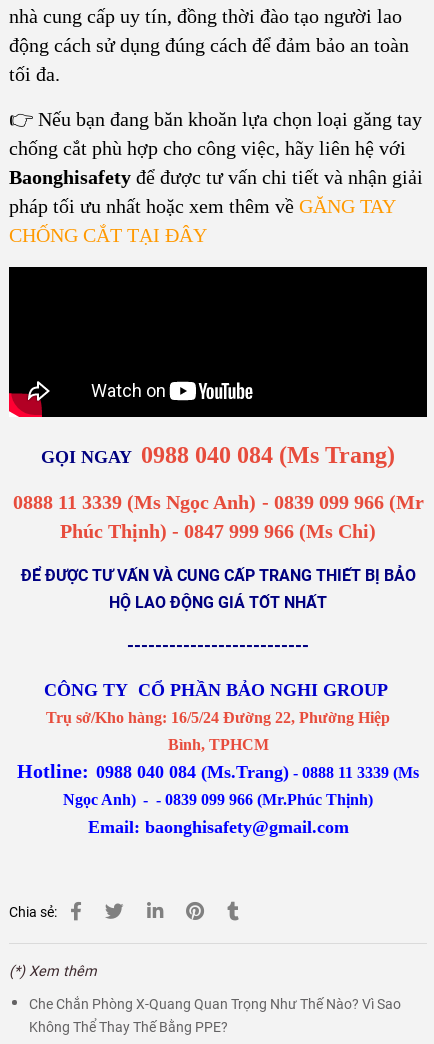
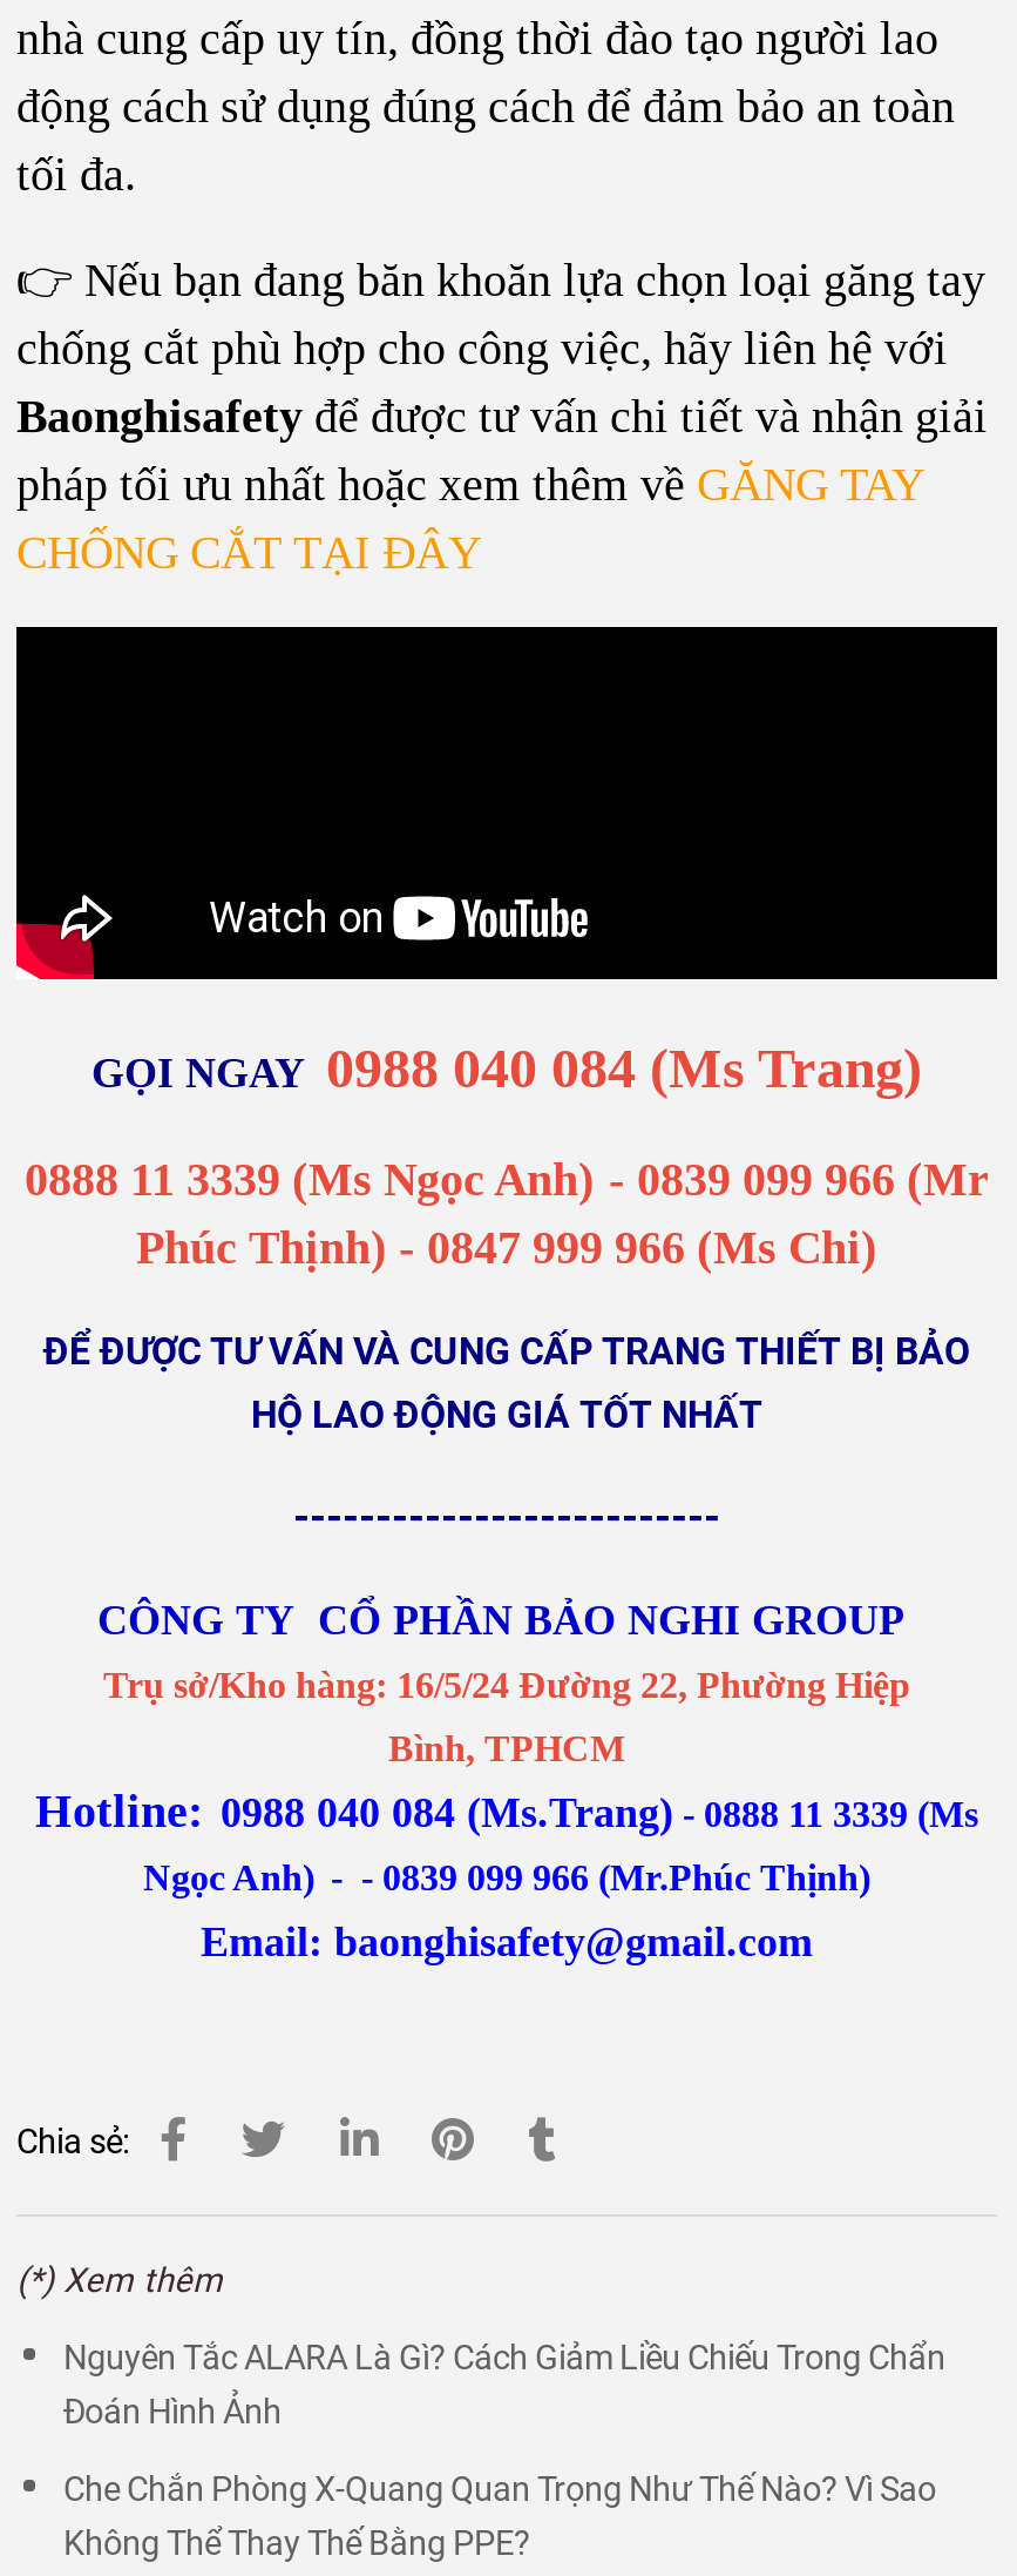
none -> [63,2339,945,2433] Nguyên Tắc ALARA Là Gì? Cách Giảm Liều Chiếu Trong Chẩn | Đoán Hình Ảnh

